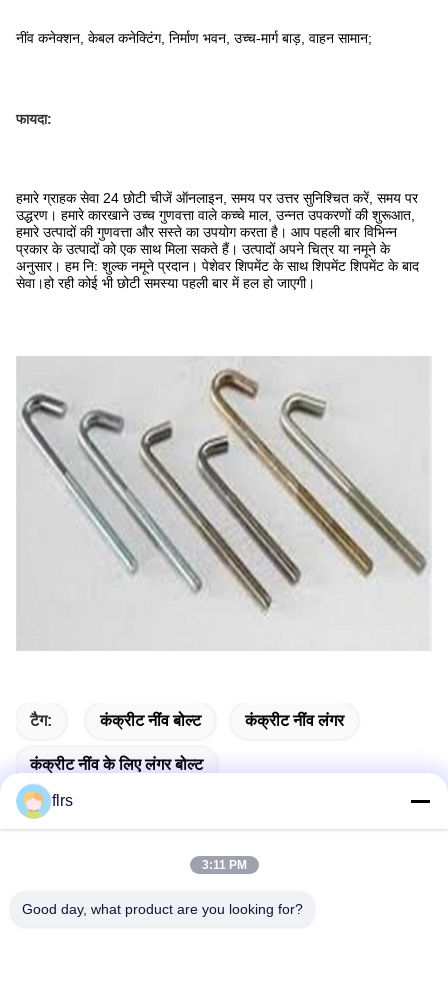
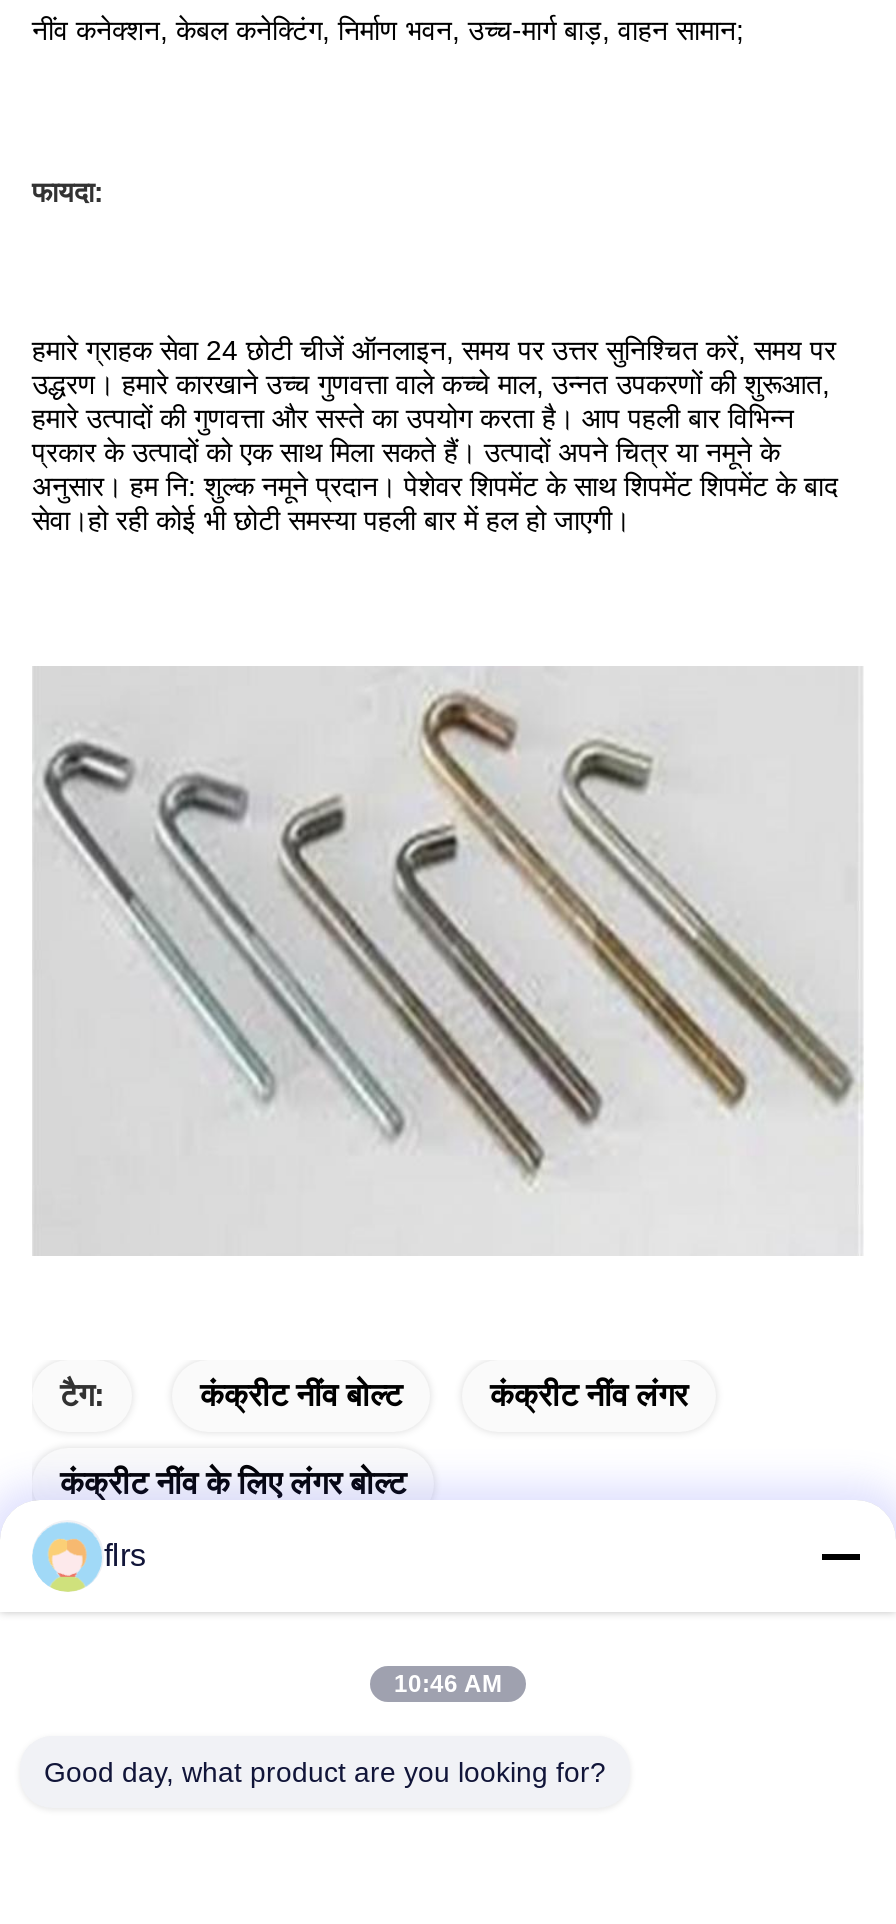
[201,858,246,872] 3:11 PM -> [394,1670,502,1698] 10:46 AM

